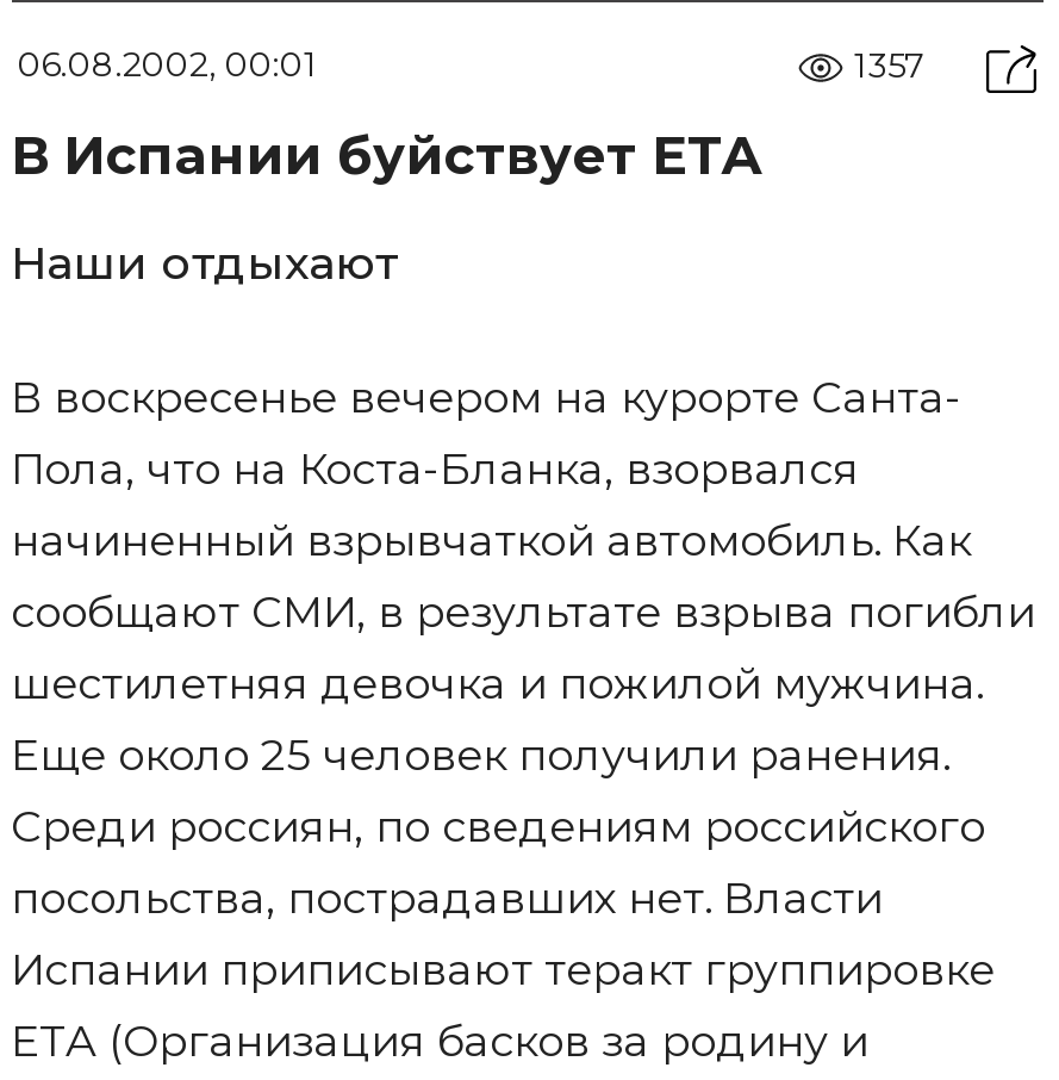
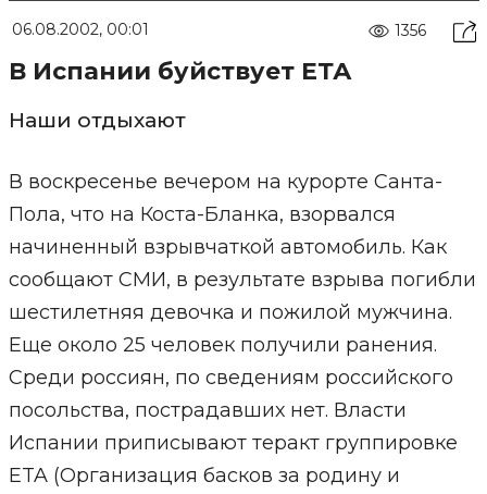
[845,45,926,87] 1357 -> [390,20,426,40] 1356

